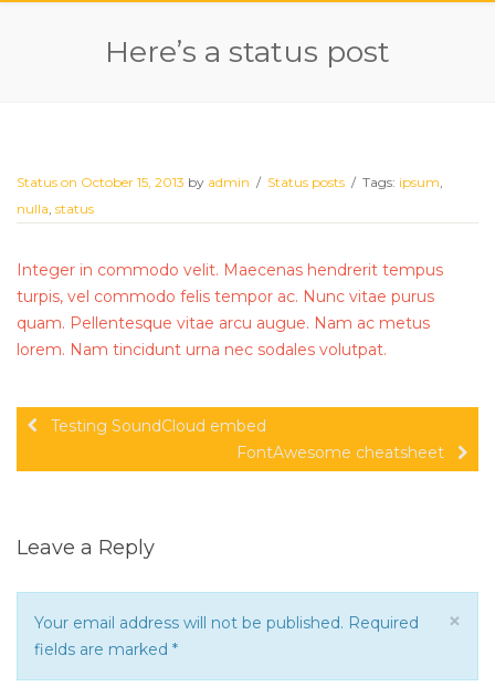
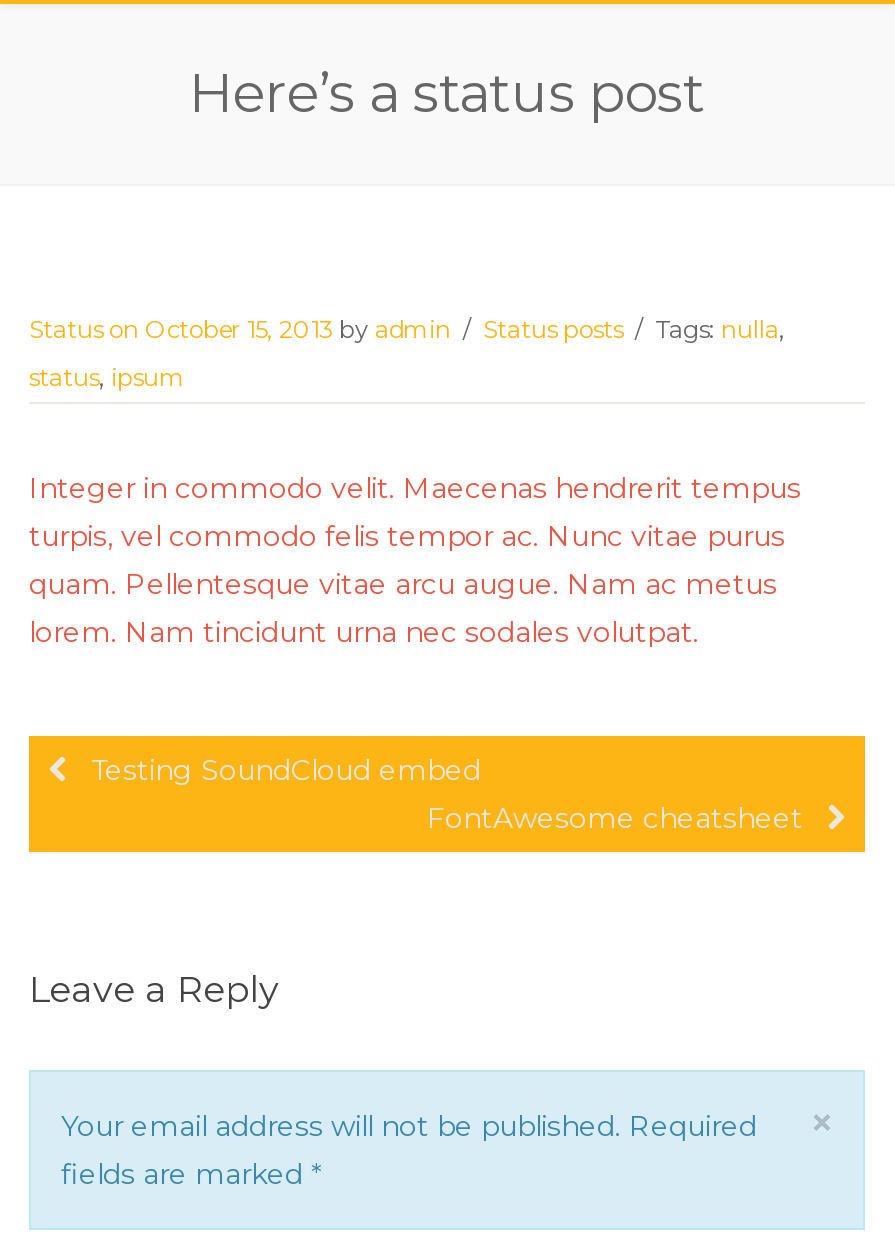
[17,174,443,190] Status on October 15, 2013 by admin / Status posts / Tags: ipsum, -> [29,314,785,344] Status on October 15, 2013 by admin / Status posts / Tags: nulla,
[17,200,94,217] nulla, status -> [29,362,185,392] status, ipsum

